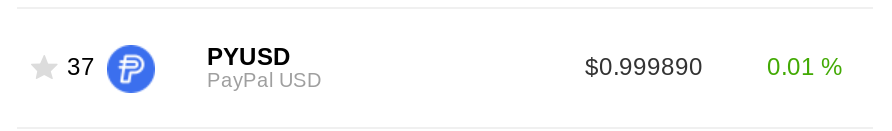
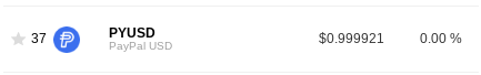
[585,54,703,82] $0.999890 -> [319,31,384,47] $0.999921
[767,54,843,82] 0.01 % -> [420,31,462,47] 0.00 %

